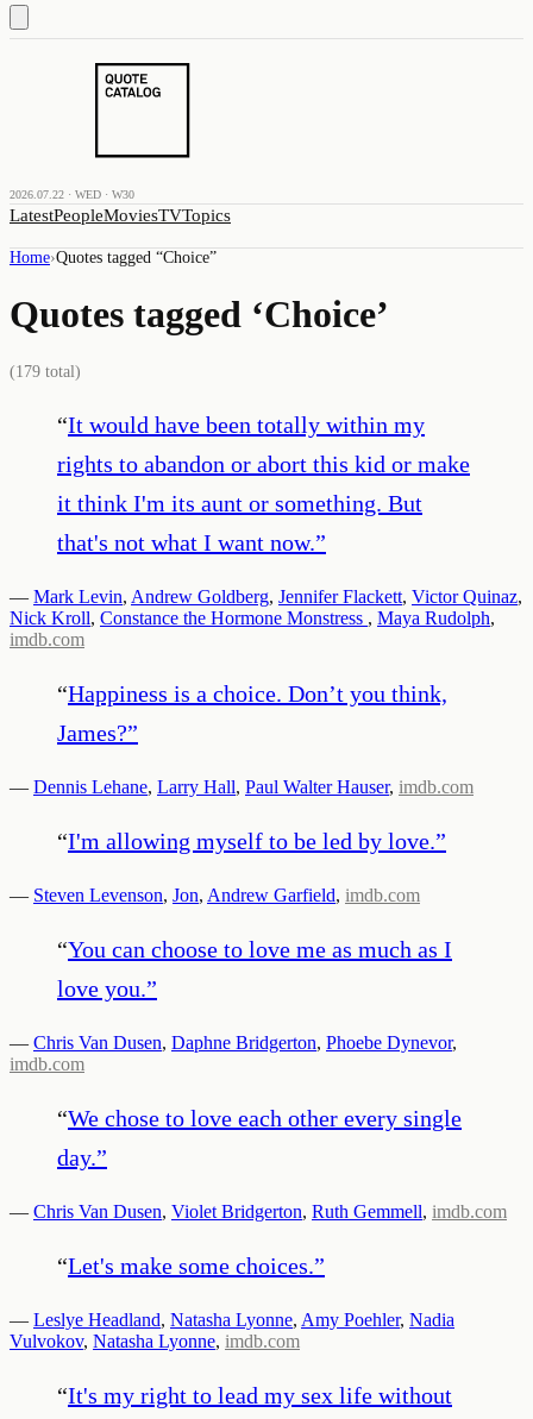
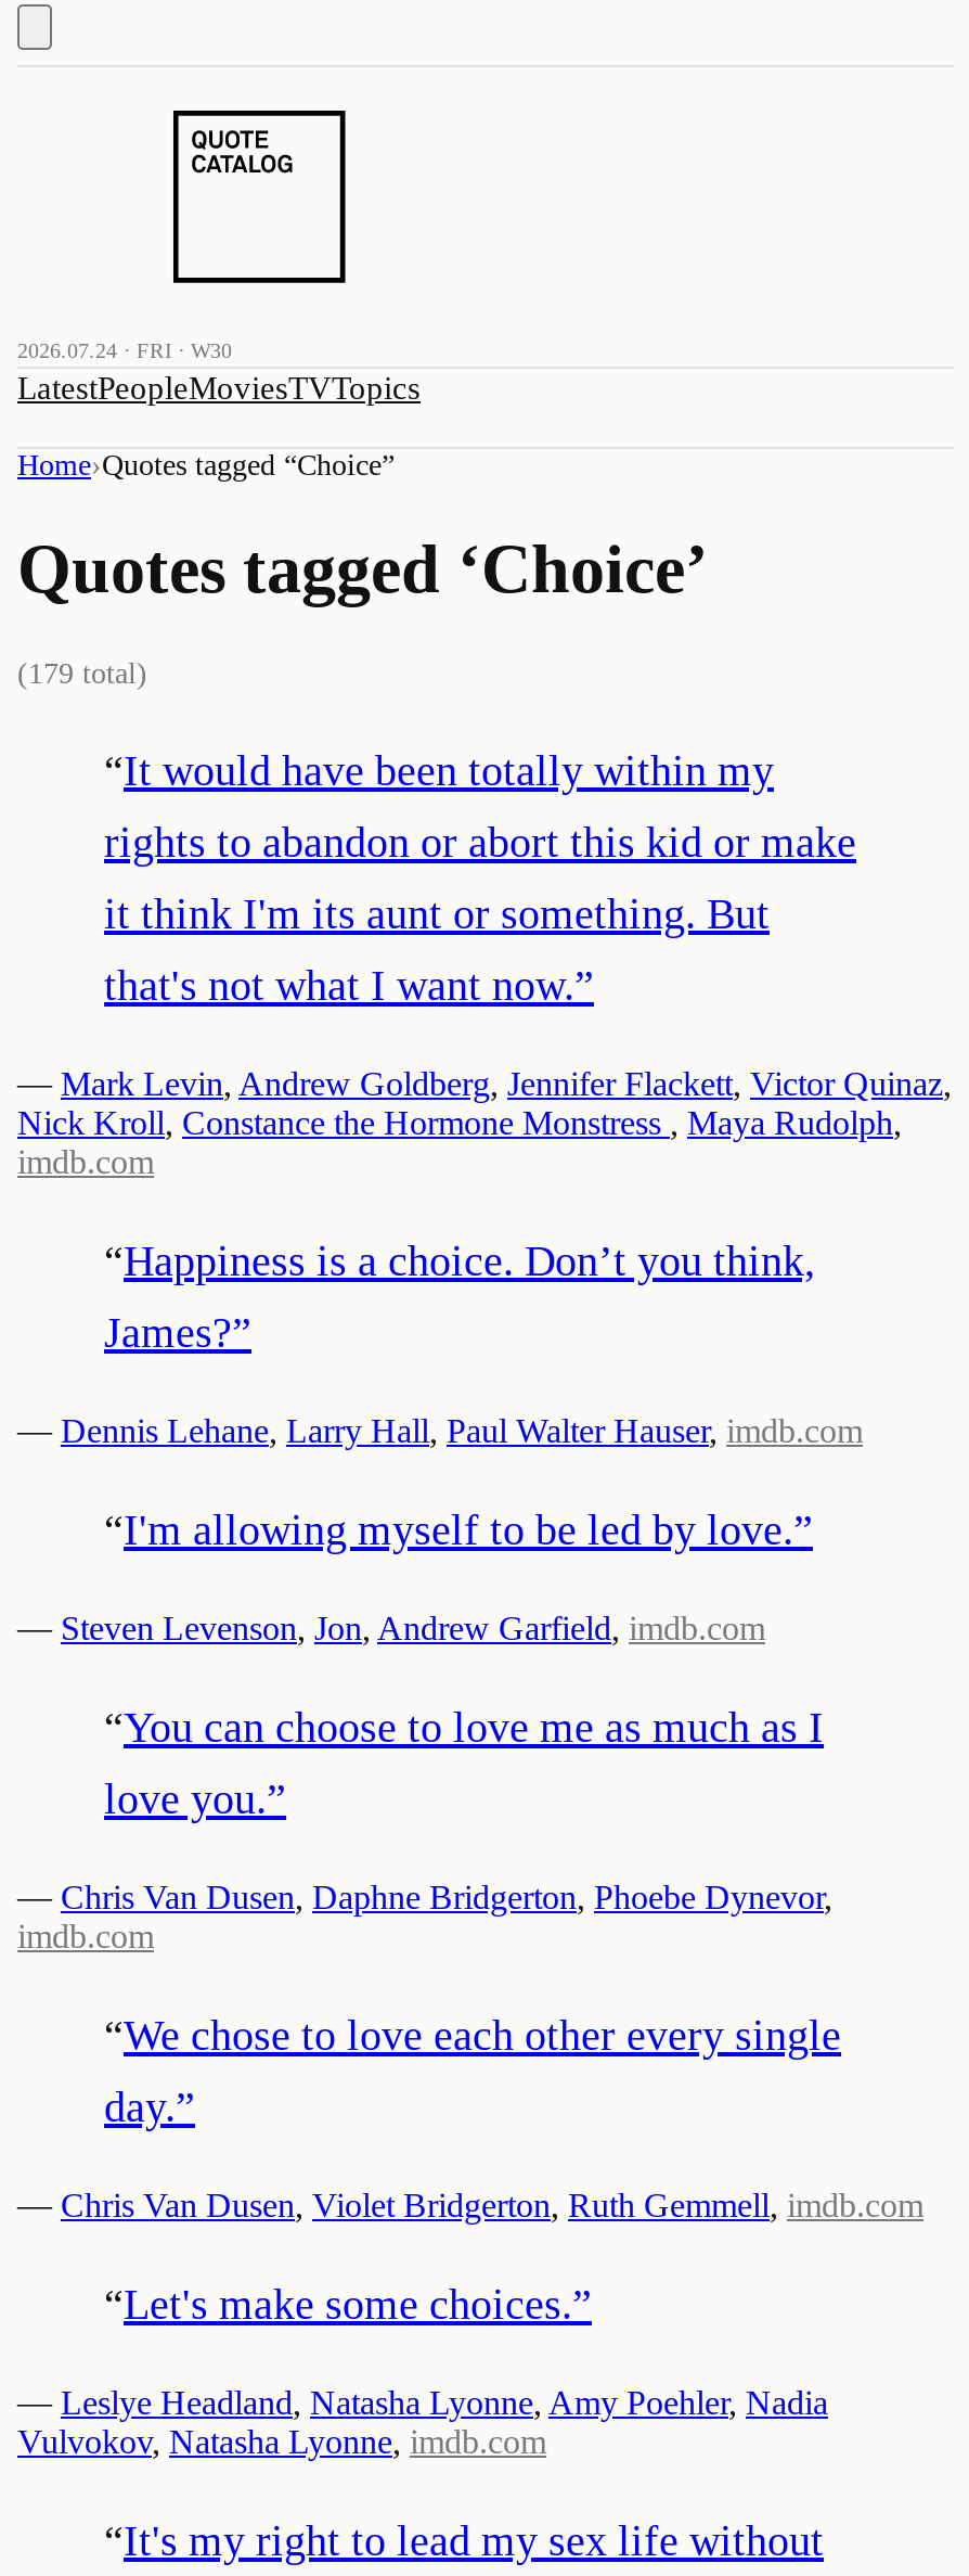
[10,188,134,201] 2026.07.22 · WED · W30 -> [17,338,232,362] 2026.07.24 · FRI · W30

